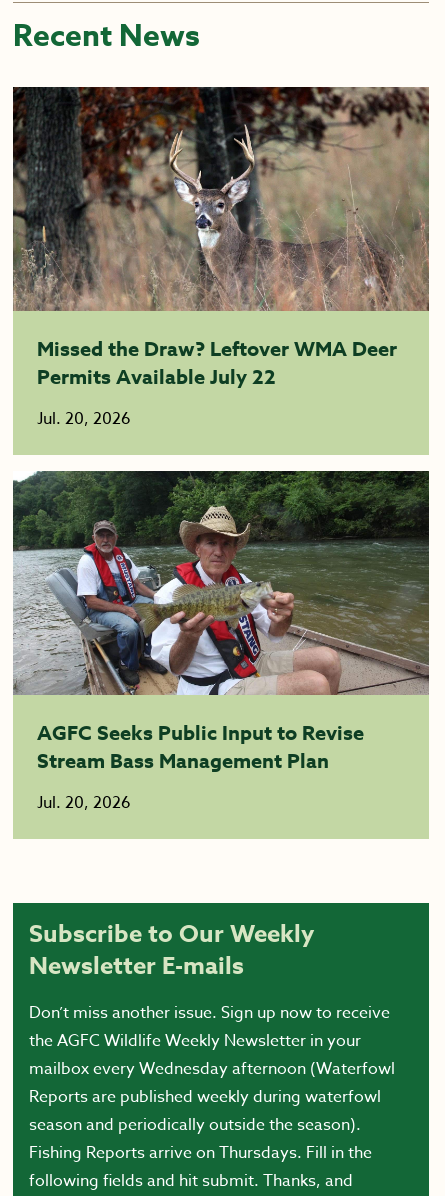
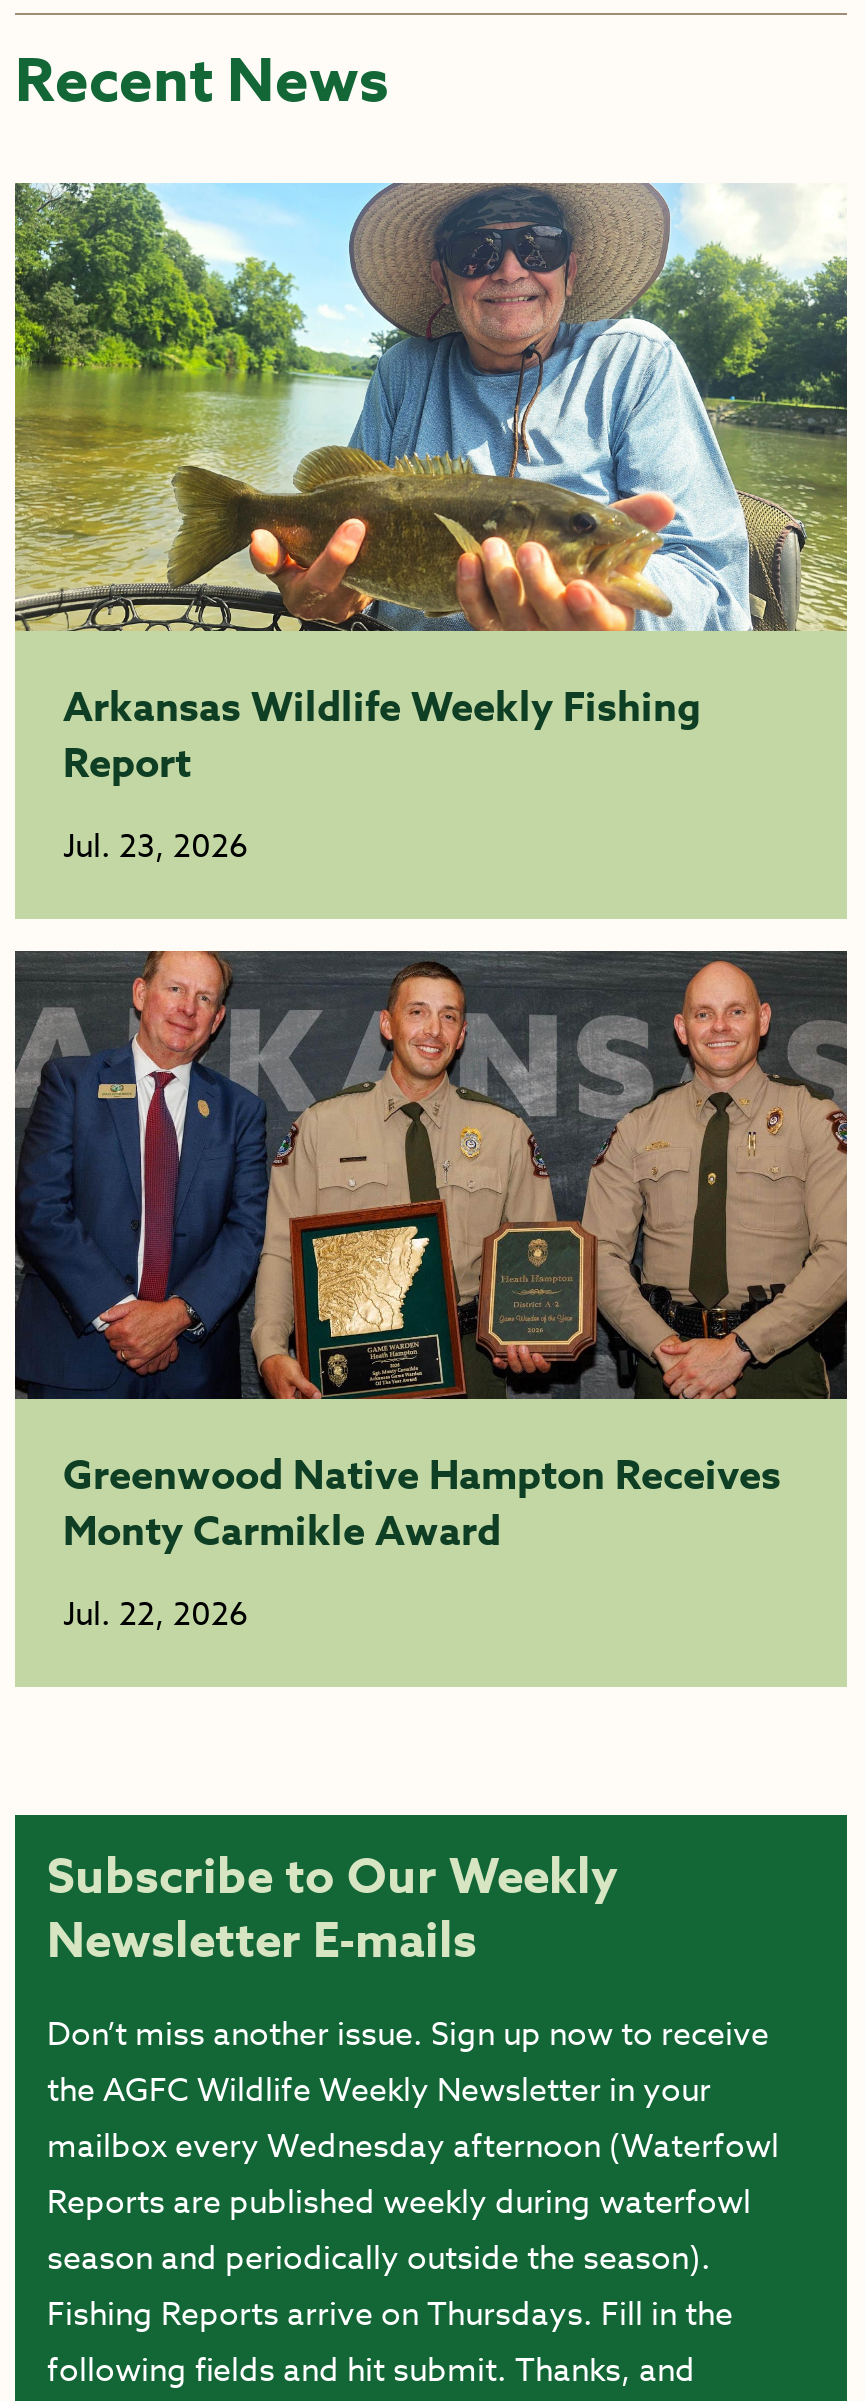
[12,86,430,390] [image] | Missed the Draw? Leftover WMA Deer | Permits Available July 22 -> [13,181,849,789] [image] | Arkansas Wildlife Weekly Fishing | Report
[37,407,131,431] Jul. 20, 2026 -> [63,823,249,871] Jul. 23, 2026
[12,470,430,774] [image] | AGFC Seeks Public Input to Revise | Stream Bass Management Plan -> [13,949,847,1557] [image] | Greenwood Native Hampton Receives | Monty Carmikle Award
[37,791,131,815] Jul. 20, 2026 -> [63,1591,249,1639] Jul. 22, 2026

